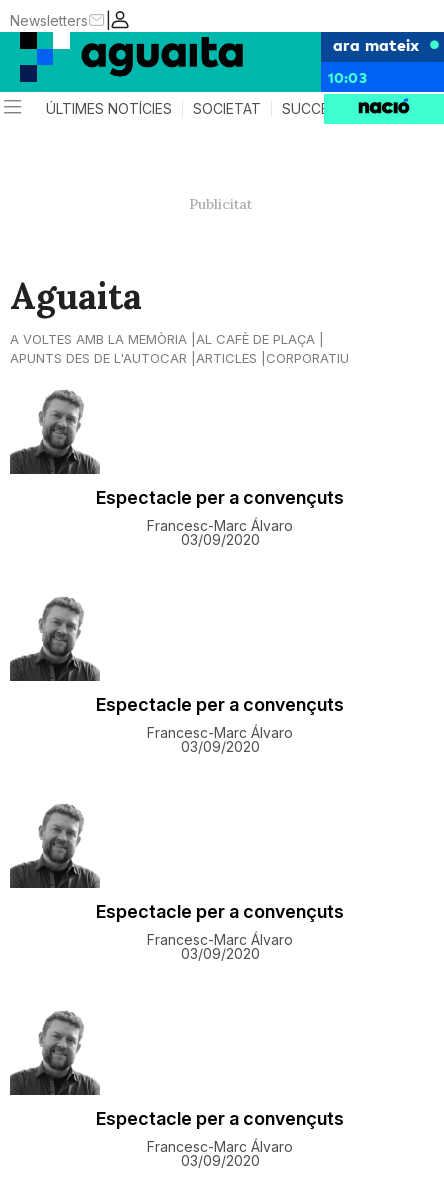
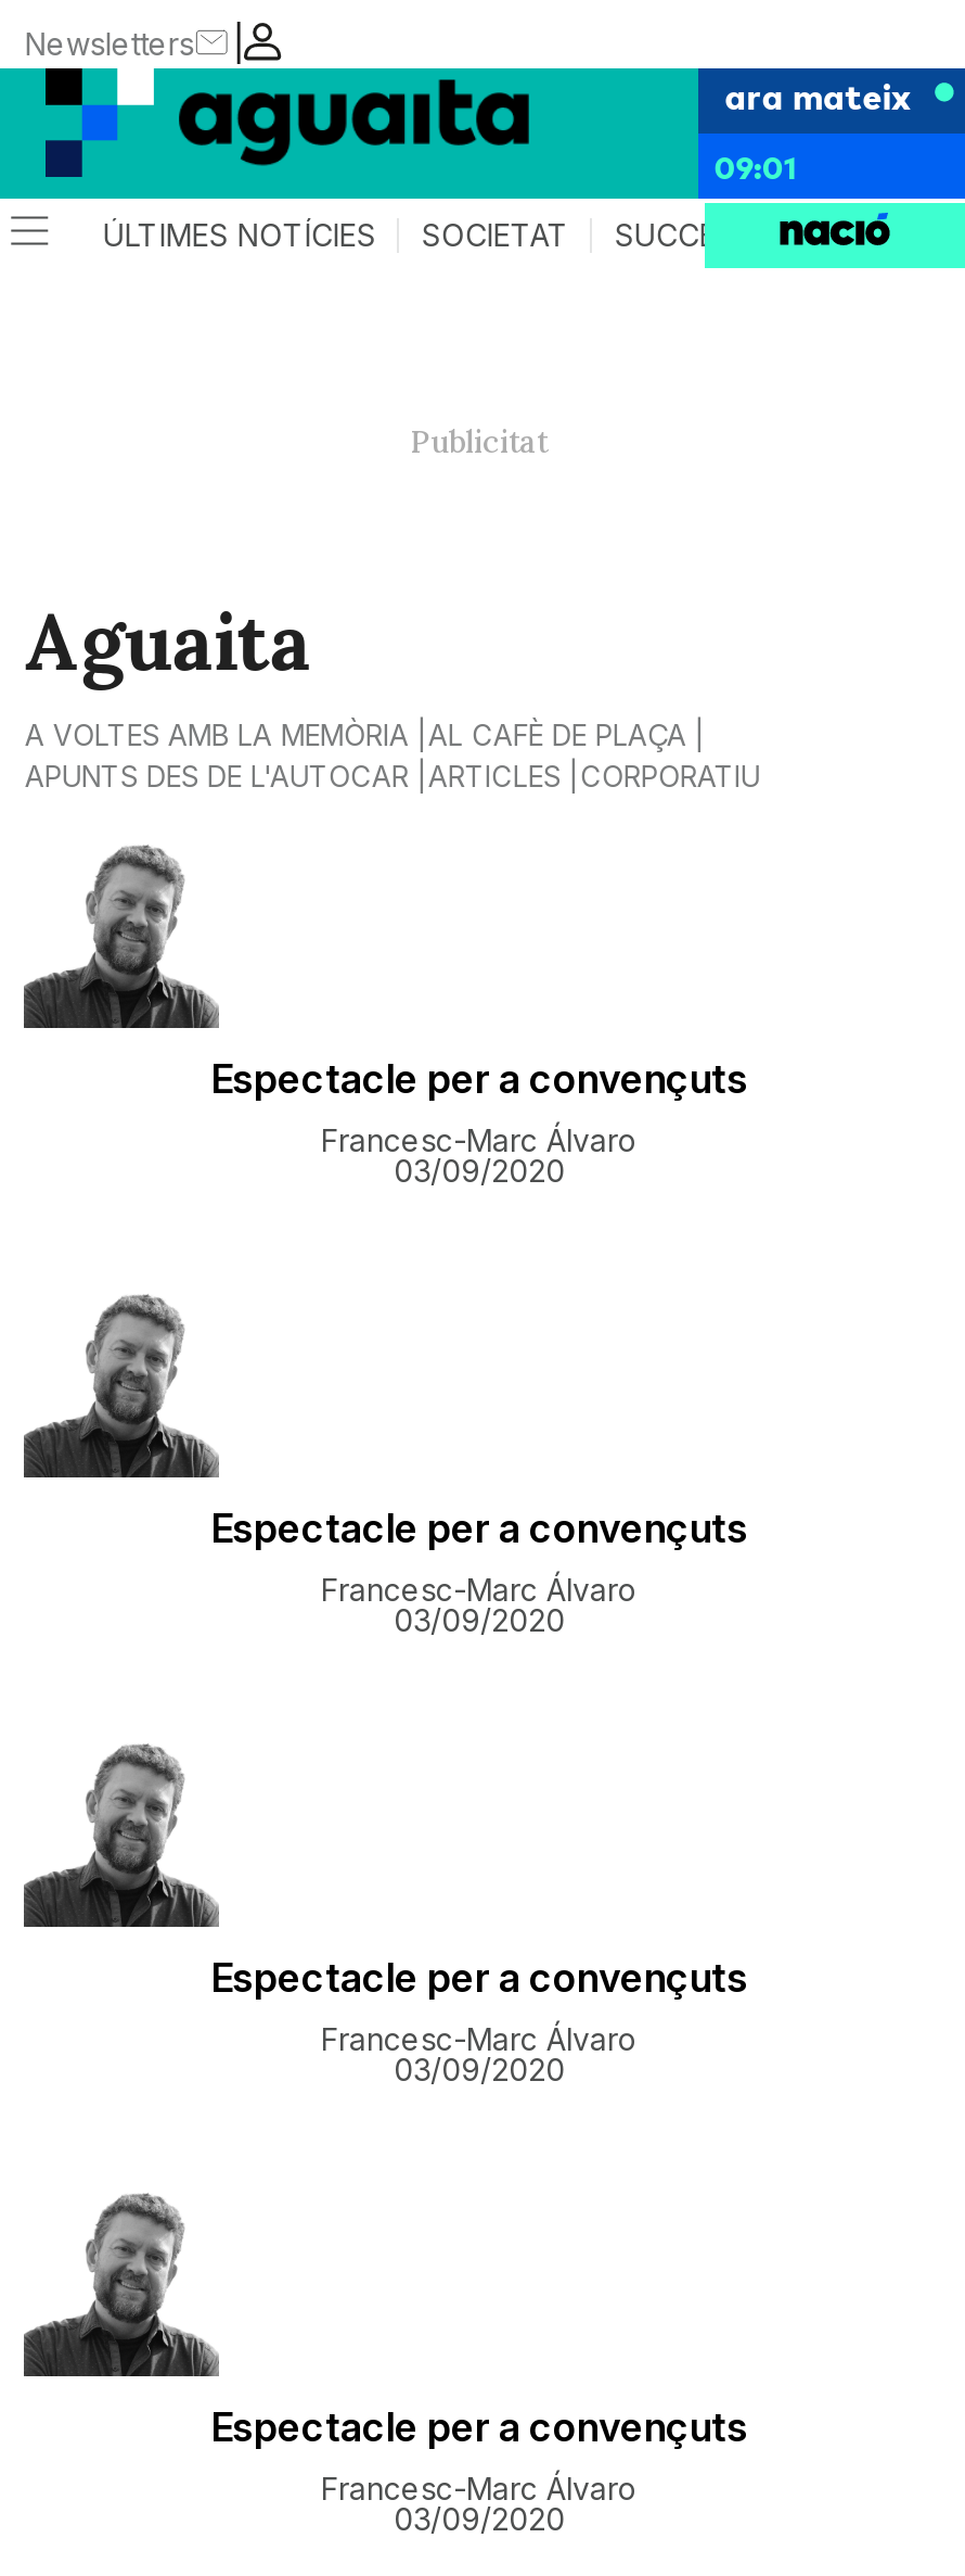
[328,67,367,86] 10:03 -> [714,144,797,186] 09:01

